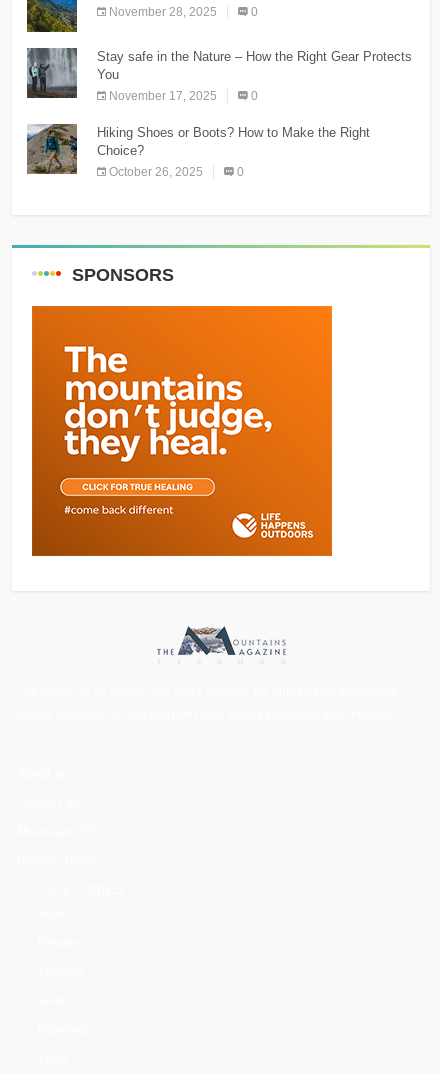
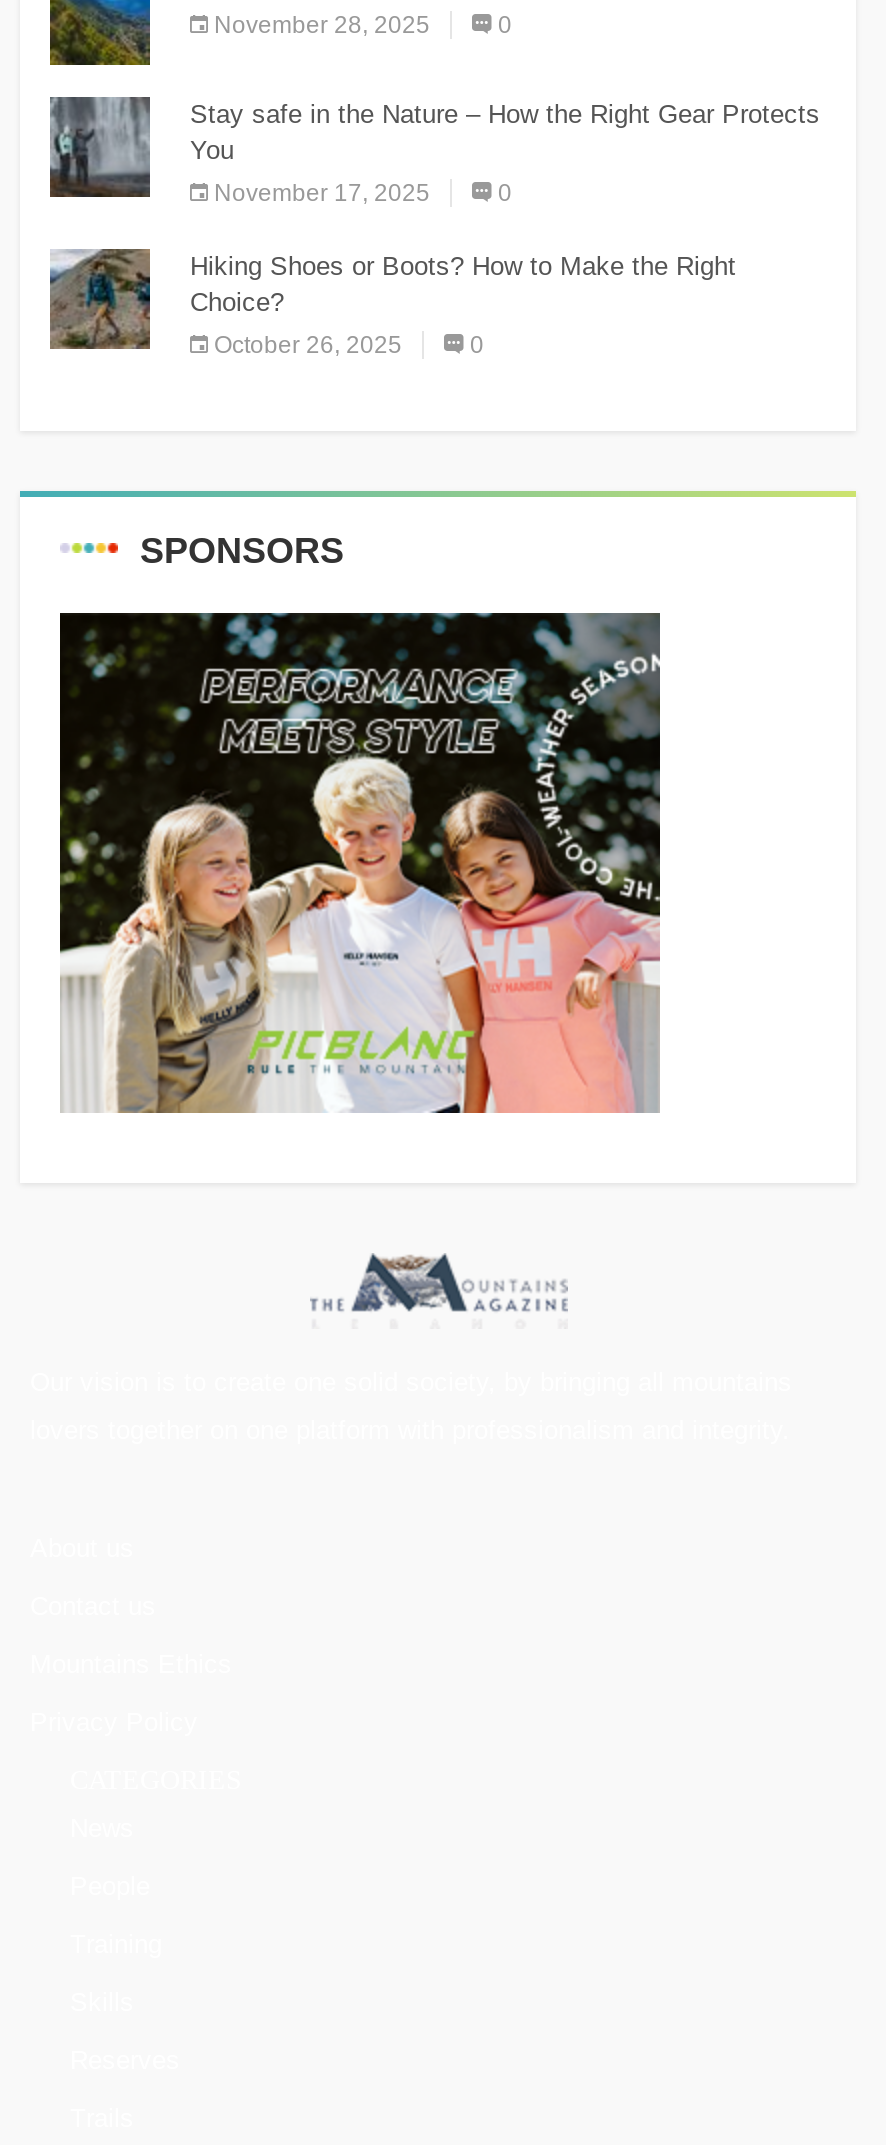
[31,305,333,557] [image] -> [58,610,662,1116] [image]

